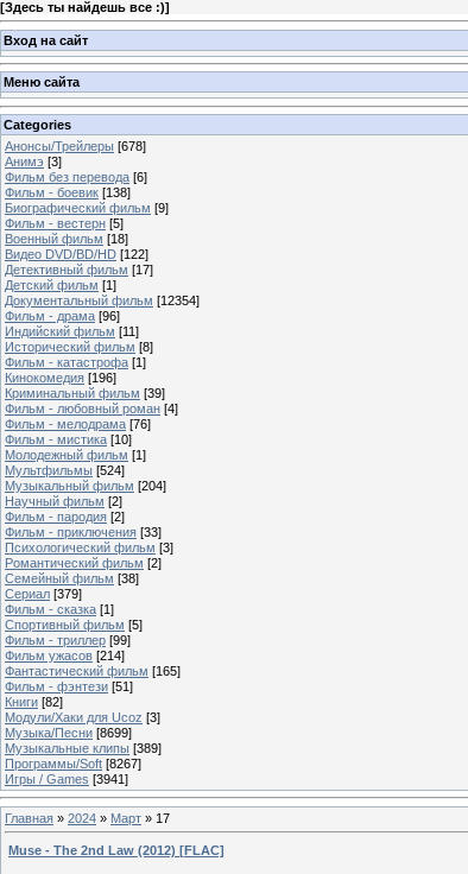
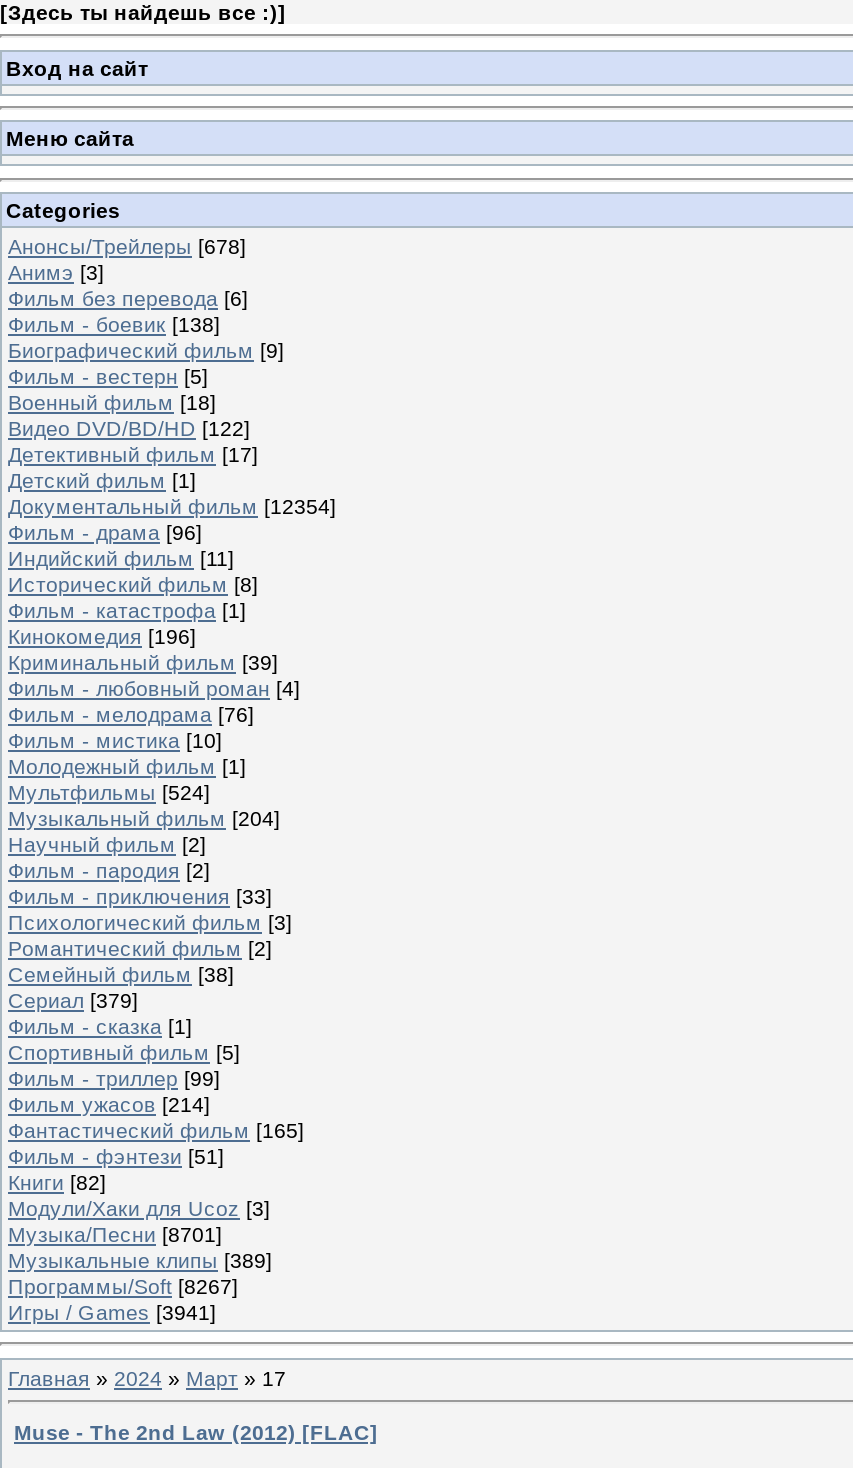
[5,726,132,740] Музыка/Песни [8699] -> [8,1222,222,1246] Музыка/Песни [8701]

